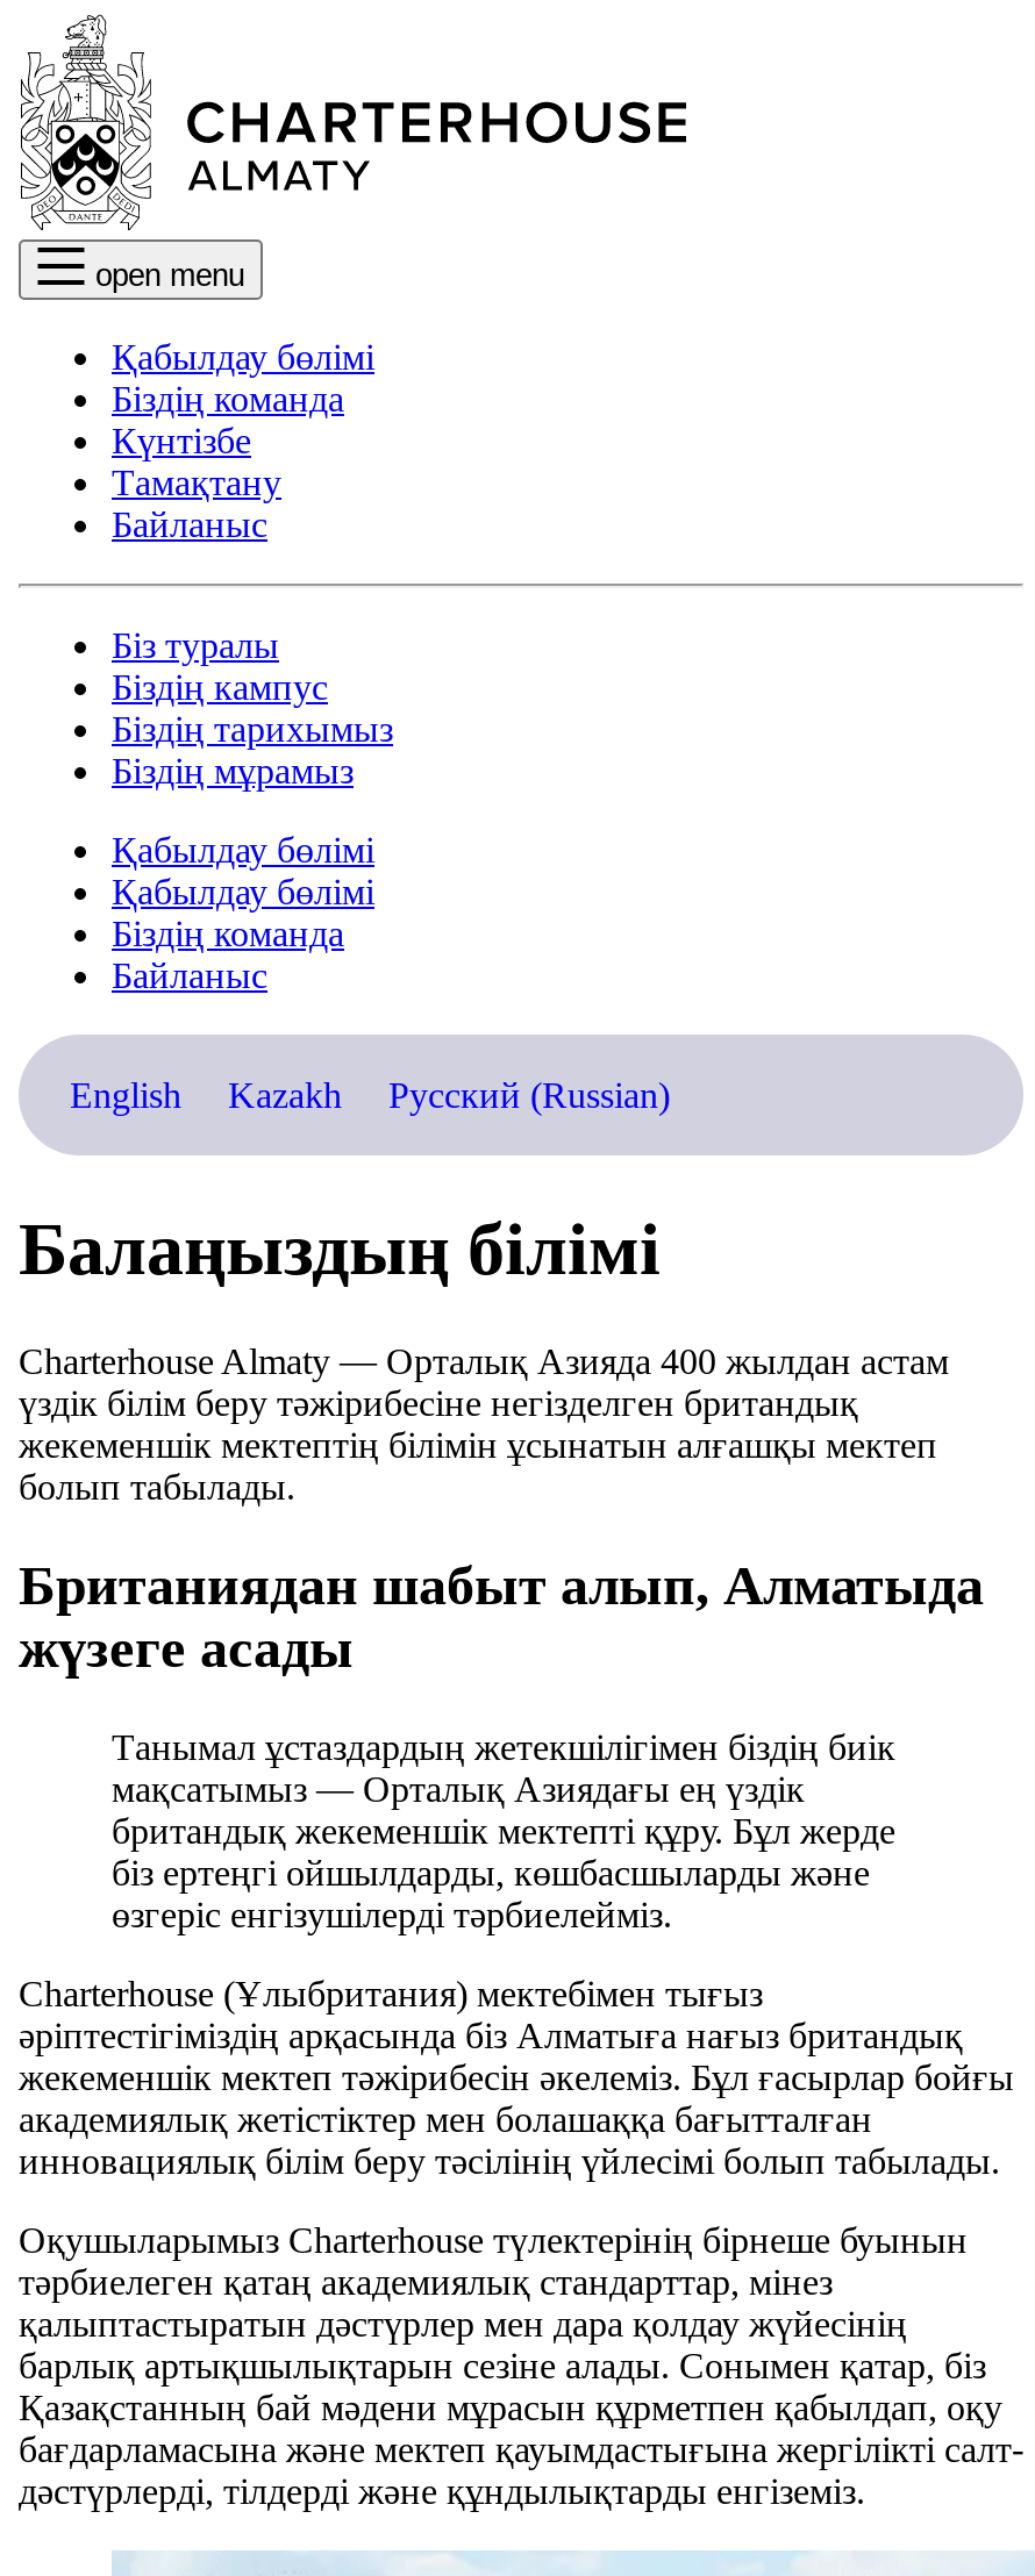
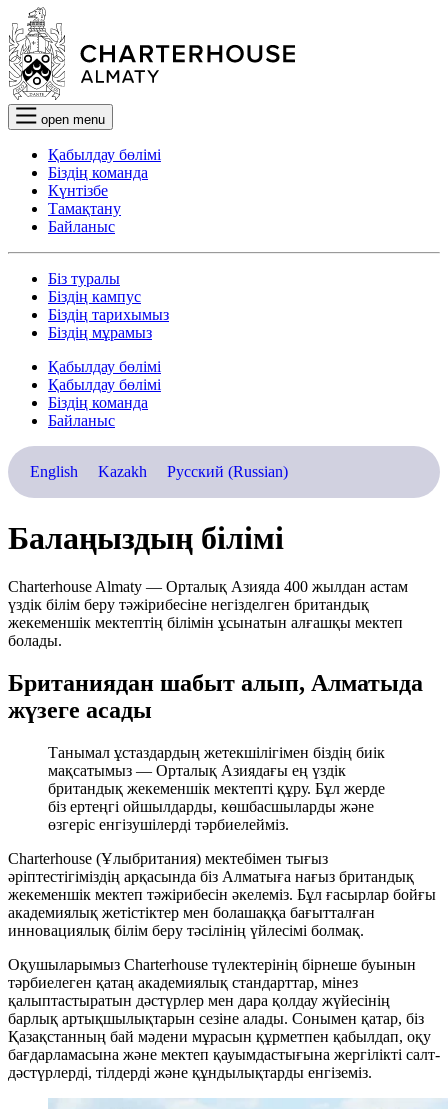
[19,1467,295,1507] болып табылады. -> [8,632,62,649] болады.
[19,2141,1000,2181] инновациялық білім беру тәсілінің үйлесімі болып табылады. -> [8,922,364,939] инновациялық білім беру тәсілінің үйлесімі болмақ.

